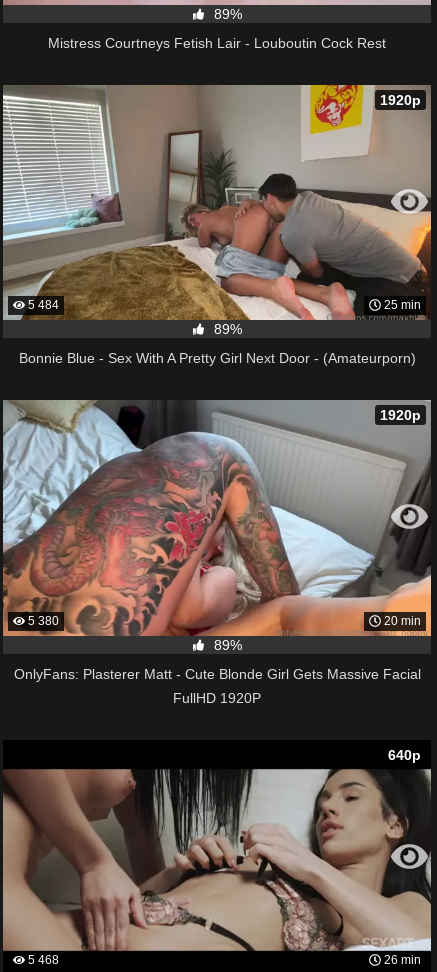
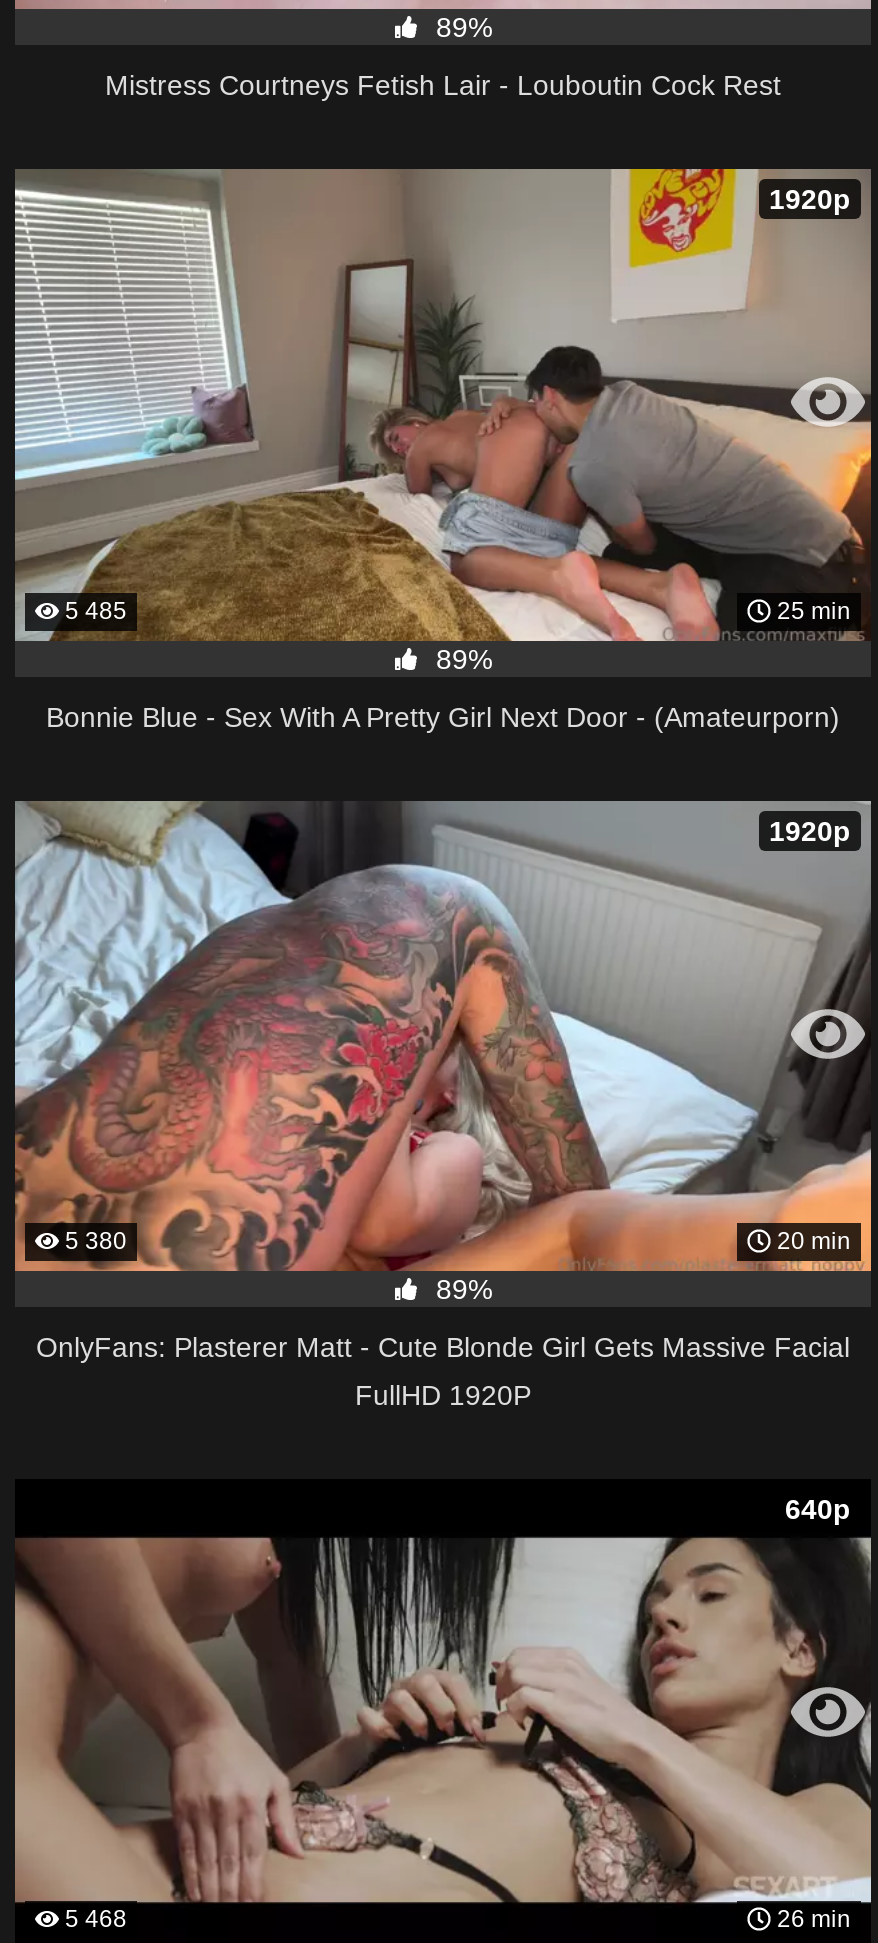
[25,298,59,312] 5 484 -> [59,597,127,625] 5 485

